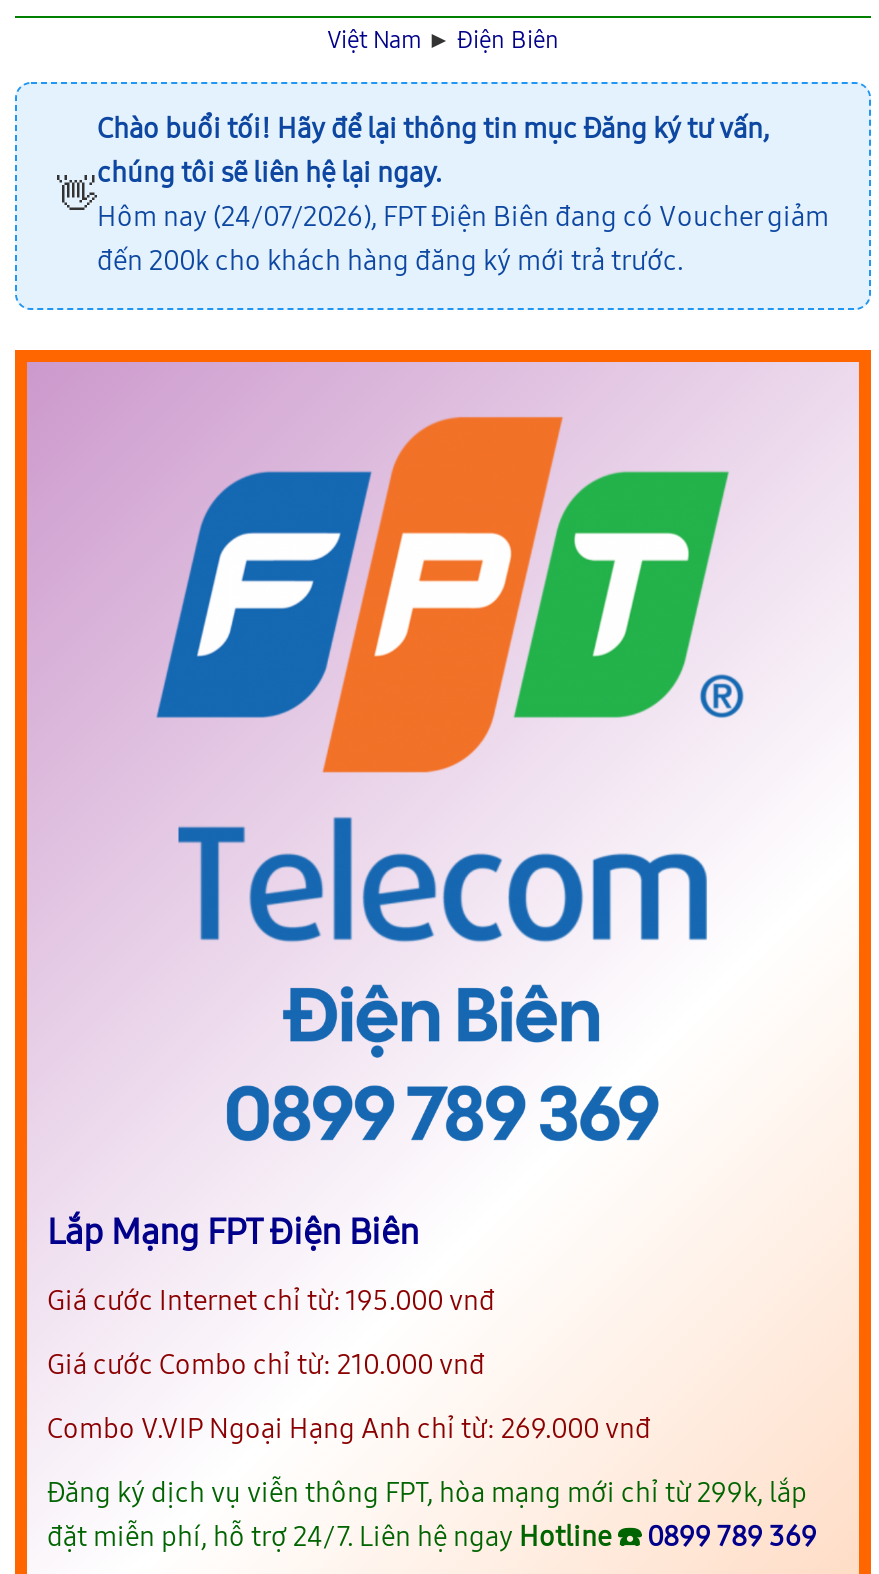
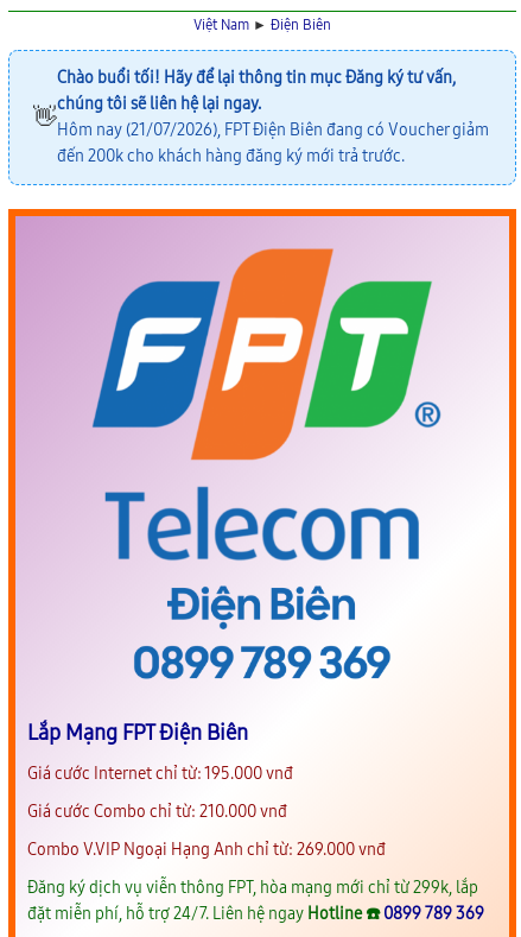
[97,200,829,234] Hôm nay (24/07/2026), FPT Điện Biên đang có Voucher giảm -> [57,120,489,140] Hôm nay (21/07/2026), FPT Điện Biên đang có Voucher giảm

